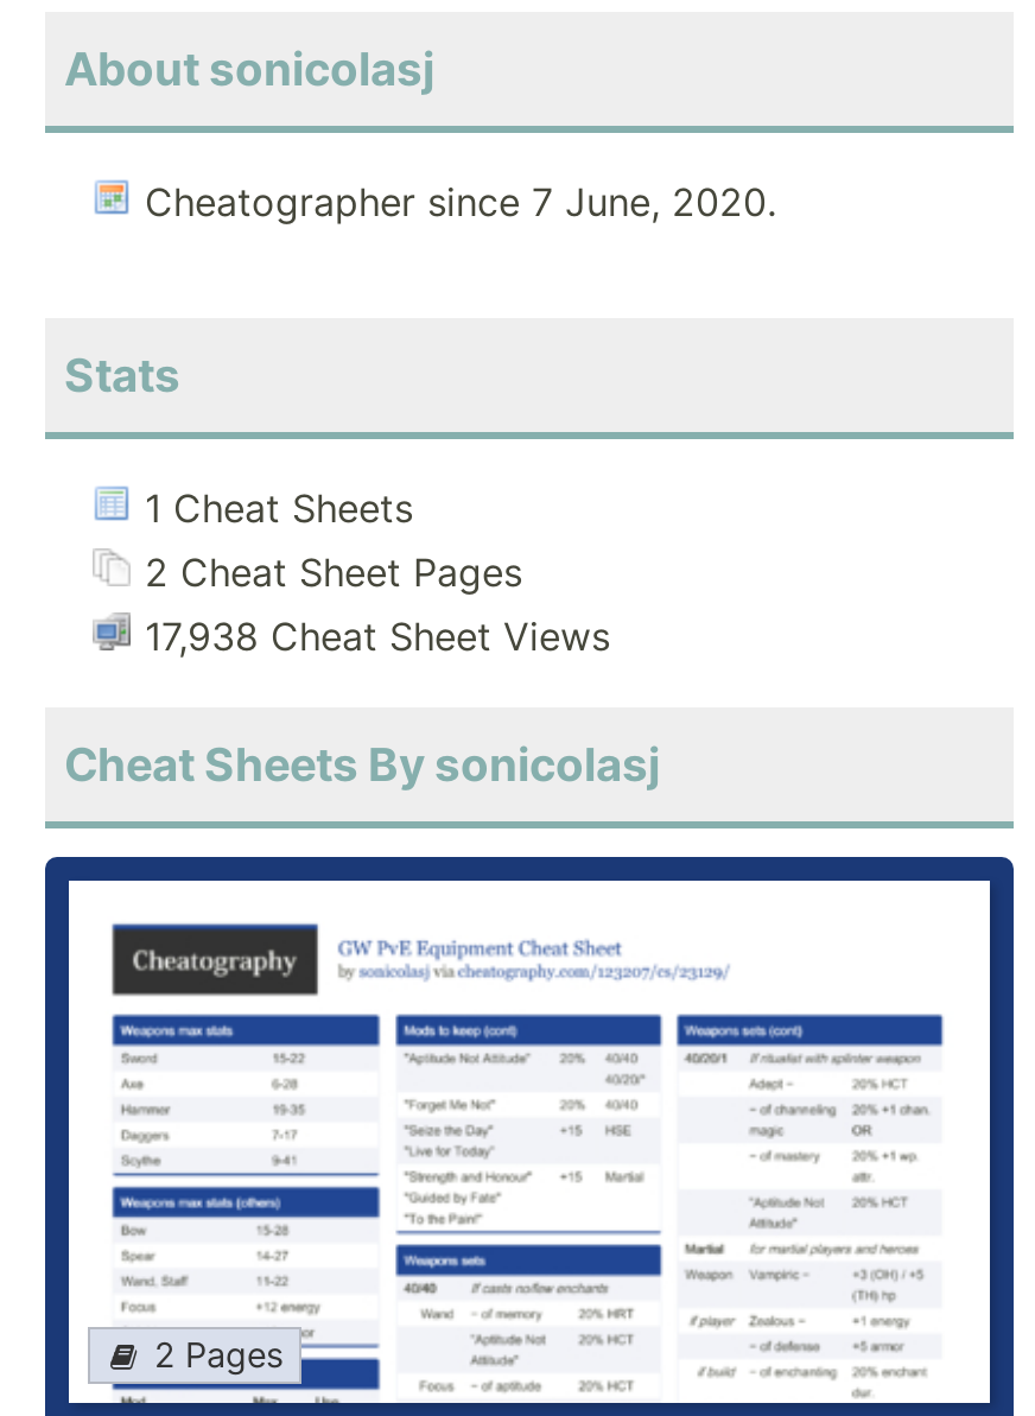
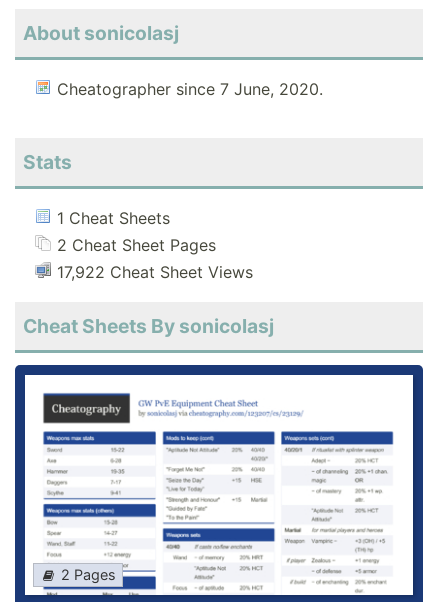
[145,613,610,660] 17,938 Cheat Sheet Views -> [57,262,253,282] 17,922 Cheat Sheet Views

